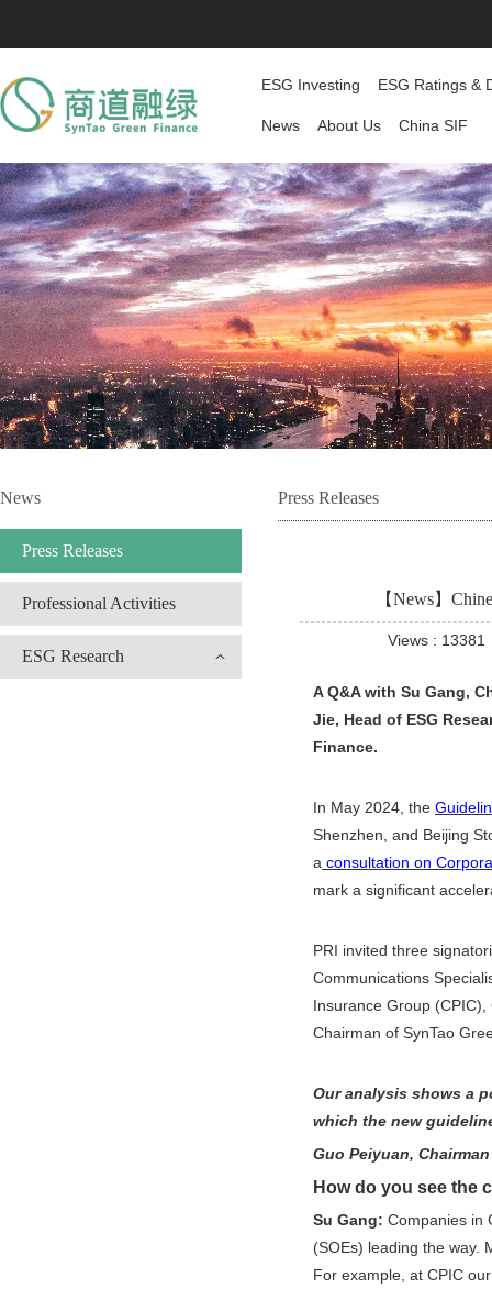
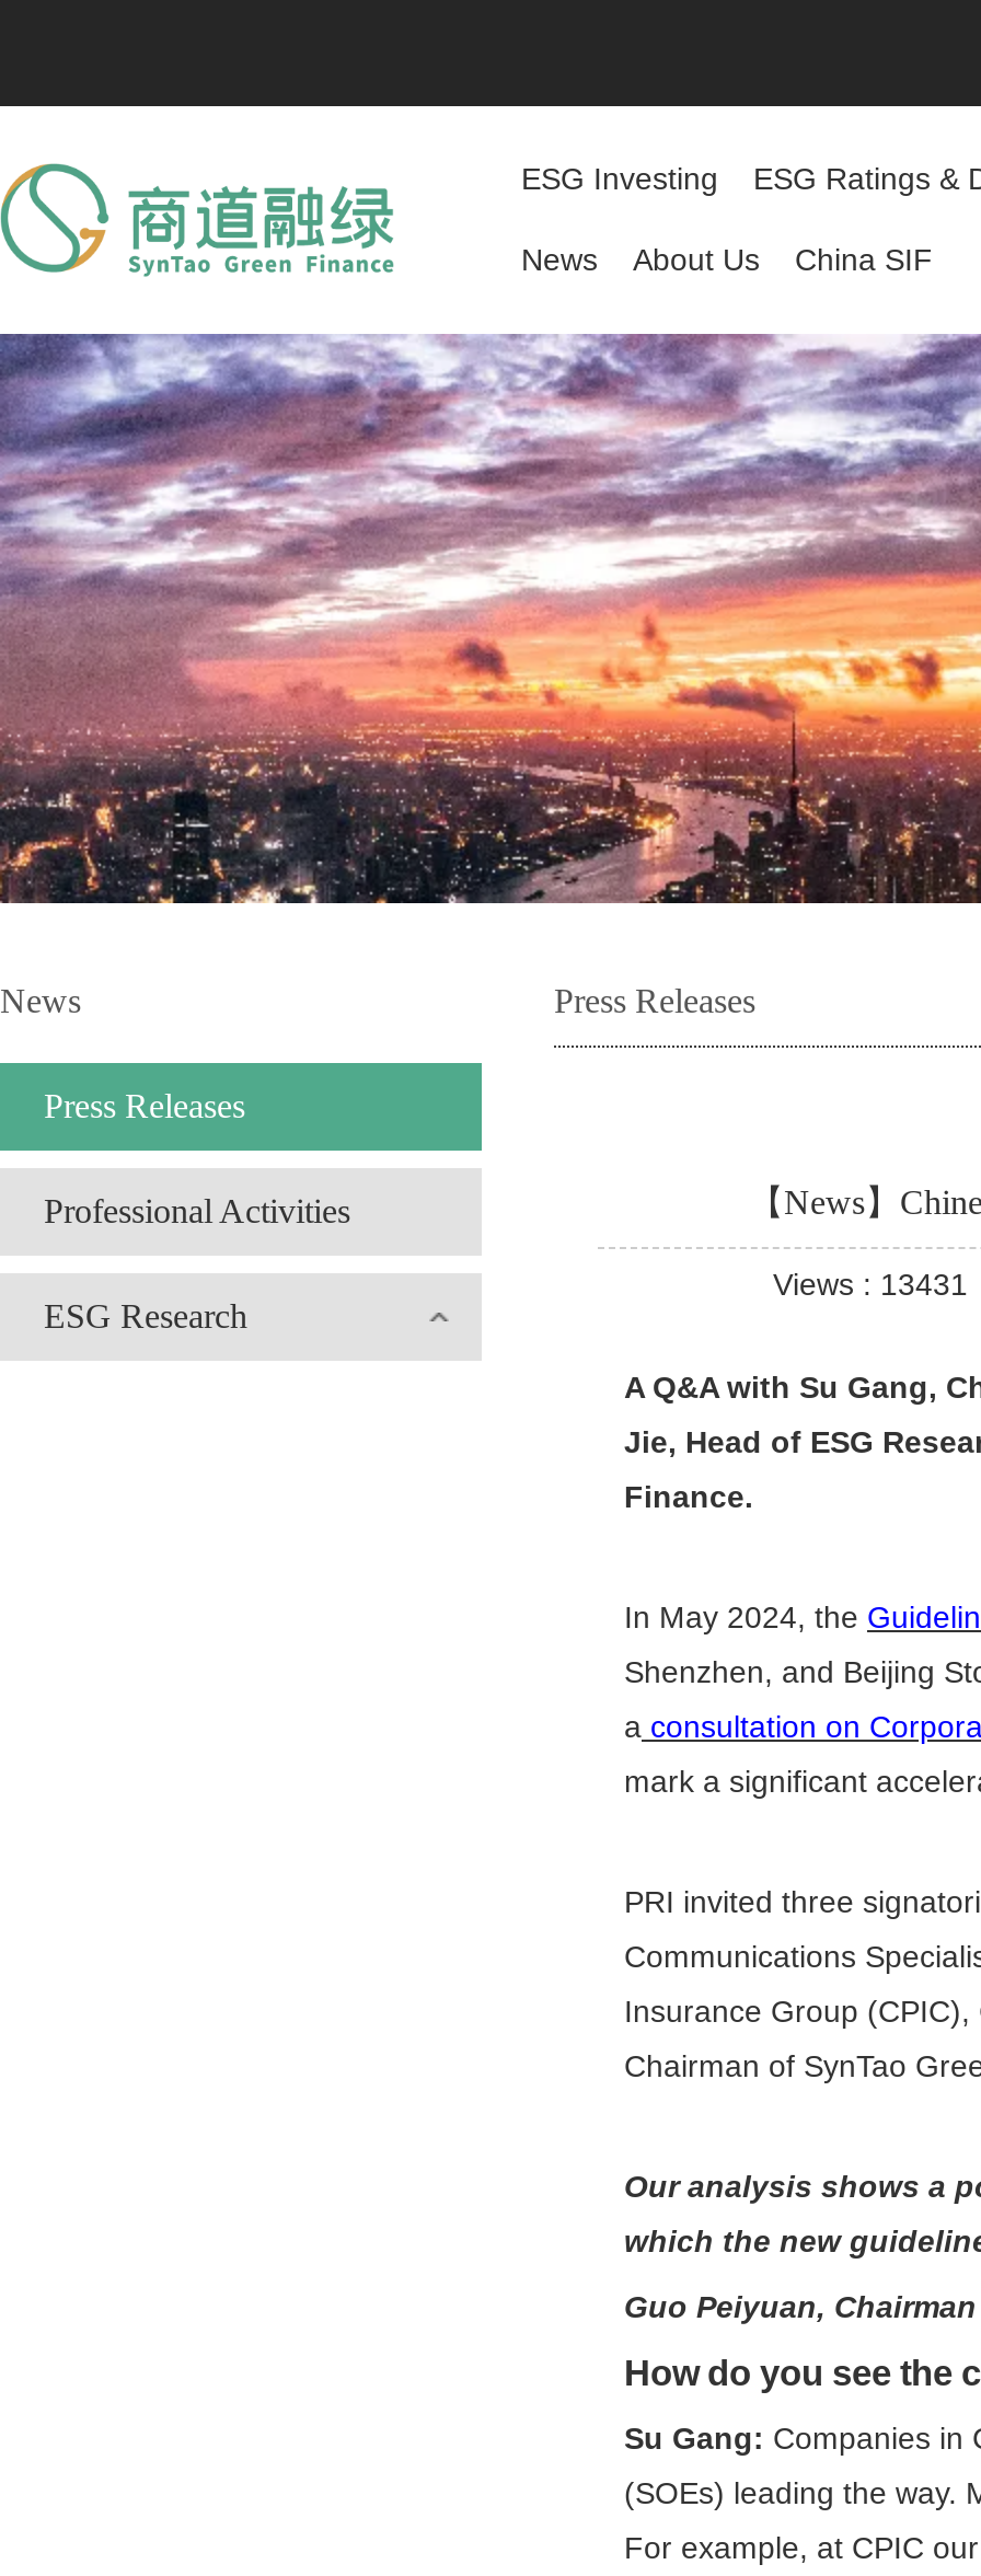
[388,631,485,649] Views : 13381 -> [773,1267,968,1302] Views : 13431

